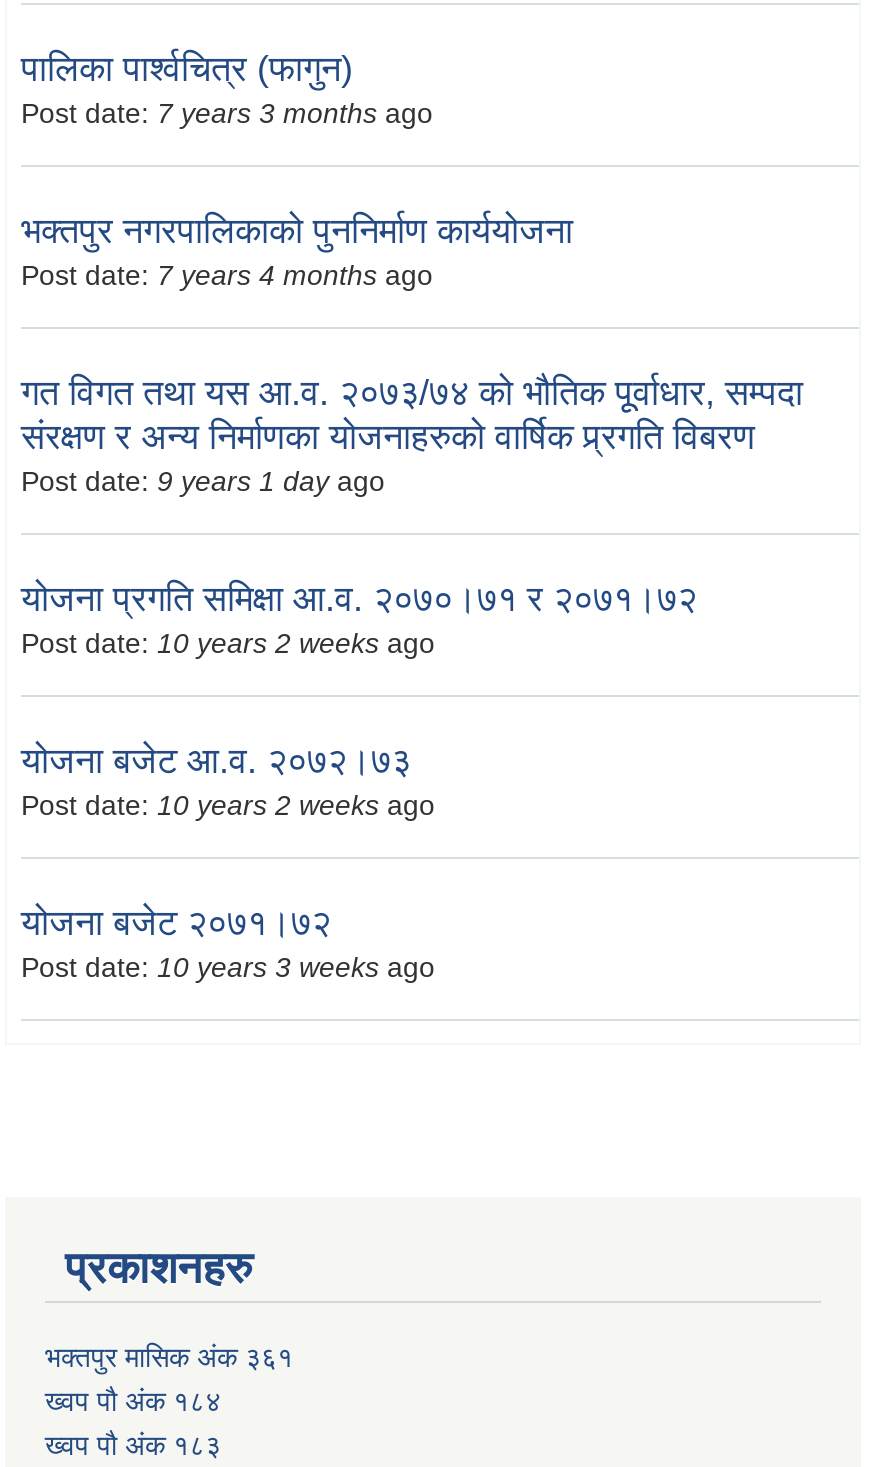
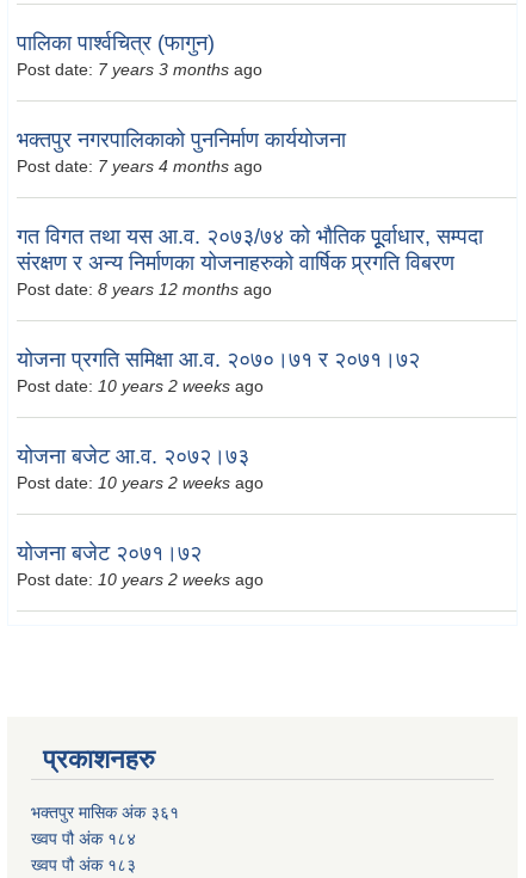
[21,466,385,498] Post date: 9 years 1 day ago -> [17,280,272,299] Post date: 8 years 12 months ago
[21,952,435,984] Post date: 10 years 3 weeks ago -> [17,570,264,589] Post date: 10 years 2 weeks ago

